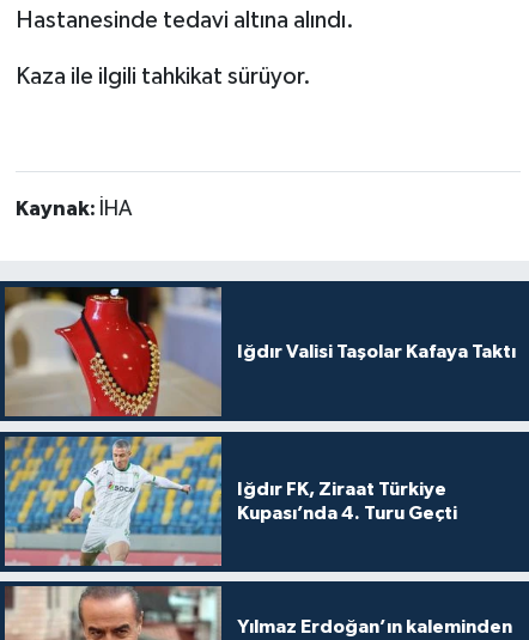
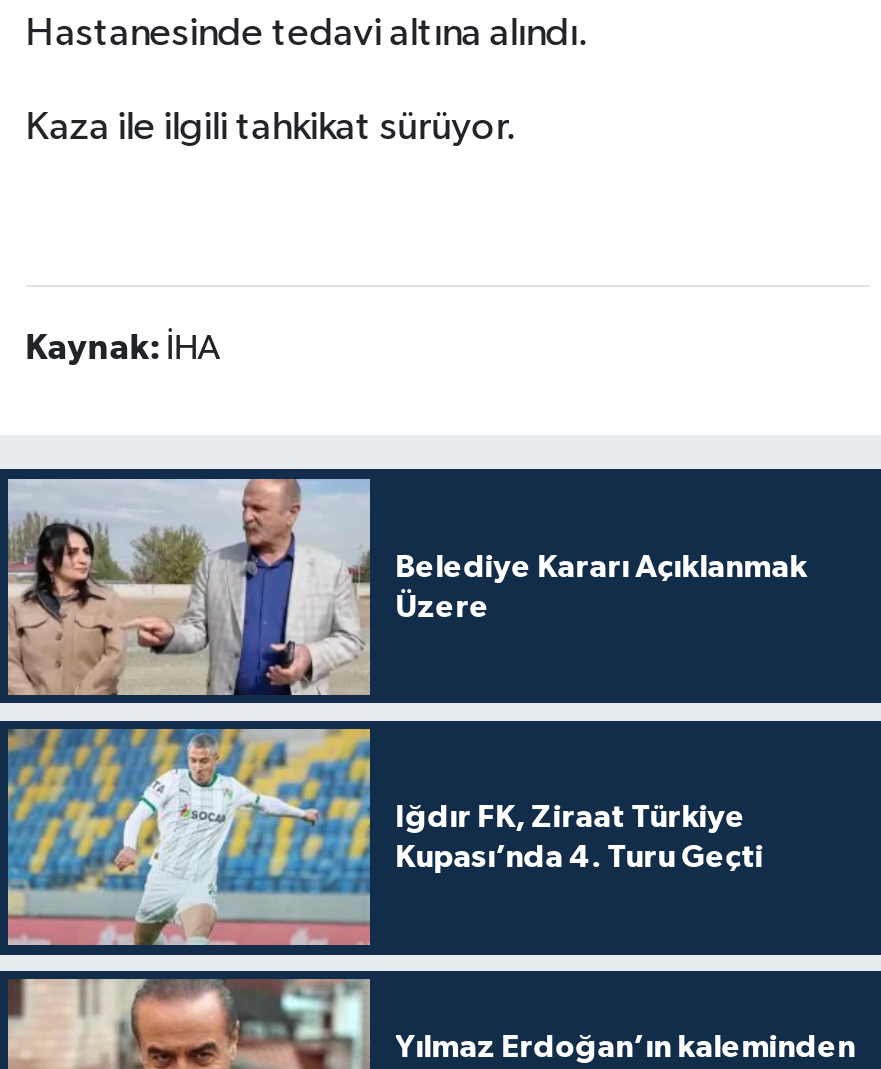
[5,286,515,417] [image] | Iğdır Valisi Taşolar Kafaya Taktı -> [6,477,807,697] [image] | Belediye Kararı Açıklanmak | Üzere

